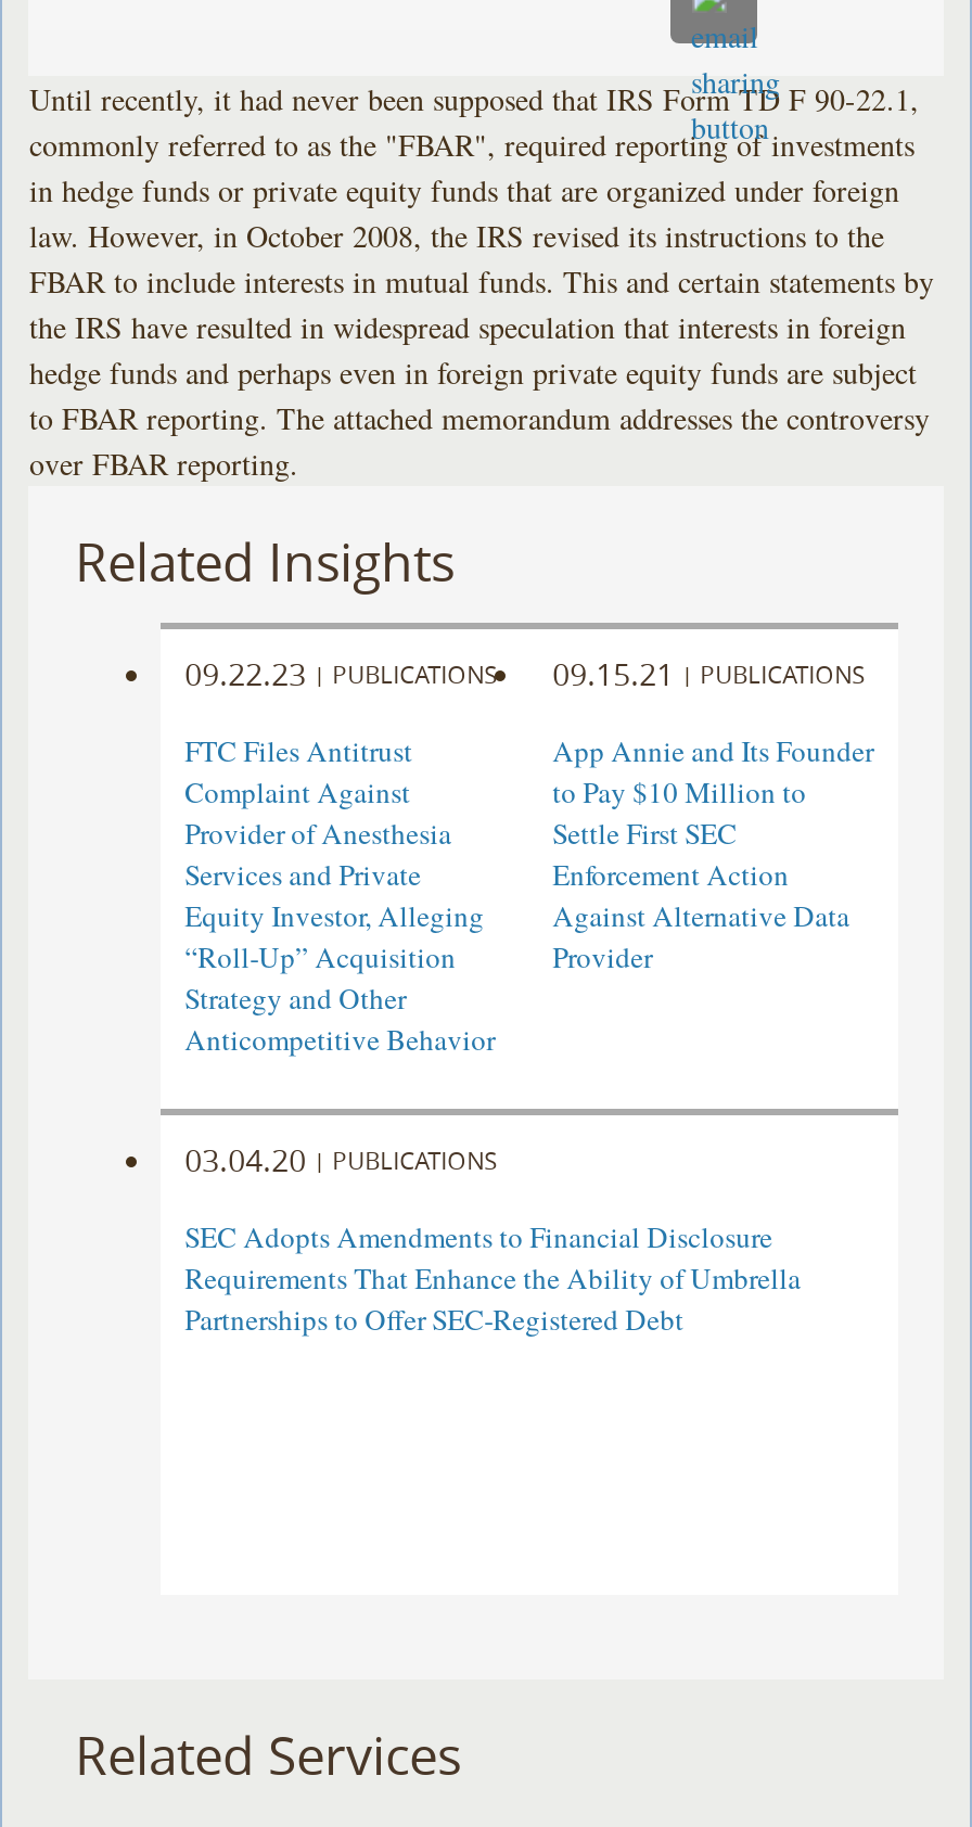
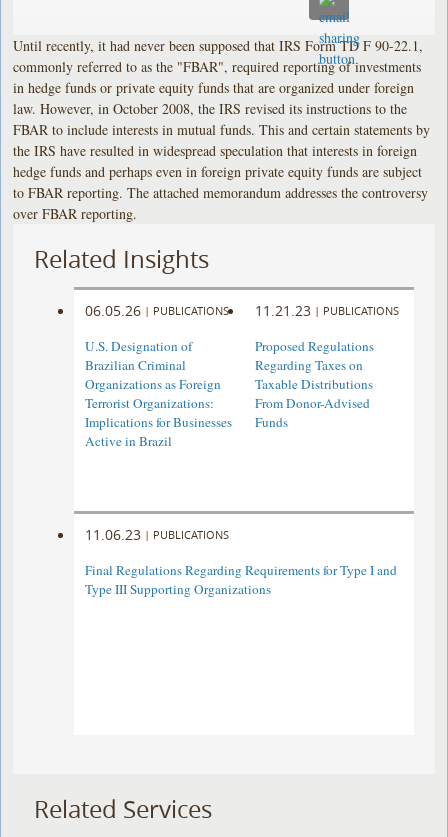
[185,654,306,695] 09.22.23 -> [85,301,141,320] 06.05.26
[552,654,674,695] 09.15.21 -> [255,301,311,320] 11.21.23
[185,732,495,1059] FTC Files Antitrust | Complaint Against | Provider of Anesthesia | Services and Private | Equity Investor, Alleging | “Roll-Up” Acquisition | Strategy and Other | Anticompetitive Behavior -> [85,337,232,450] U.S. Designation of | Brazilian Criminal | Organizations as Foreign | Terrorist Organizations: | Implications for Businesses | Active in Brazil
[552,732,873,977] App Annie and Its Founder | to Pay $10 Million to | Settle First SEC | Enforcement Action | Against Alternative Data | Provider -> [255,337,374,431] Proposed Regulations | Regarding Taxes on | Taxable Distributions | From Donor-Advised | Funds
[185,1140,497,1181] 03.04.20 PUBLICATIONS -> [85,525,229,544] 11.06.23 PUBLICATIONS
[185,1218,801,1340] SEC Adopts Amendments to Financial Disclosure | Requirements That Enhance the Ability of Umbrella | Partnerships to Offer SEC-Registered Debt -> [85,561,397,598] Final Regulations Regarding Requirements for Type I and | Type III Supporting Organizations

